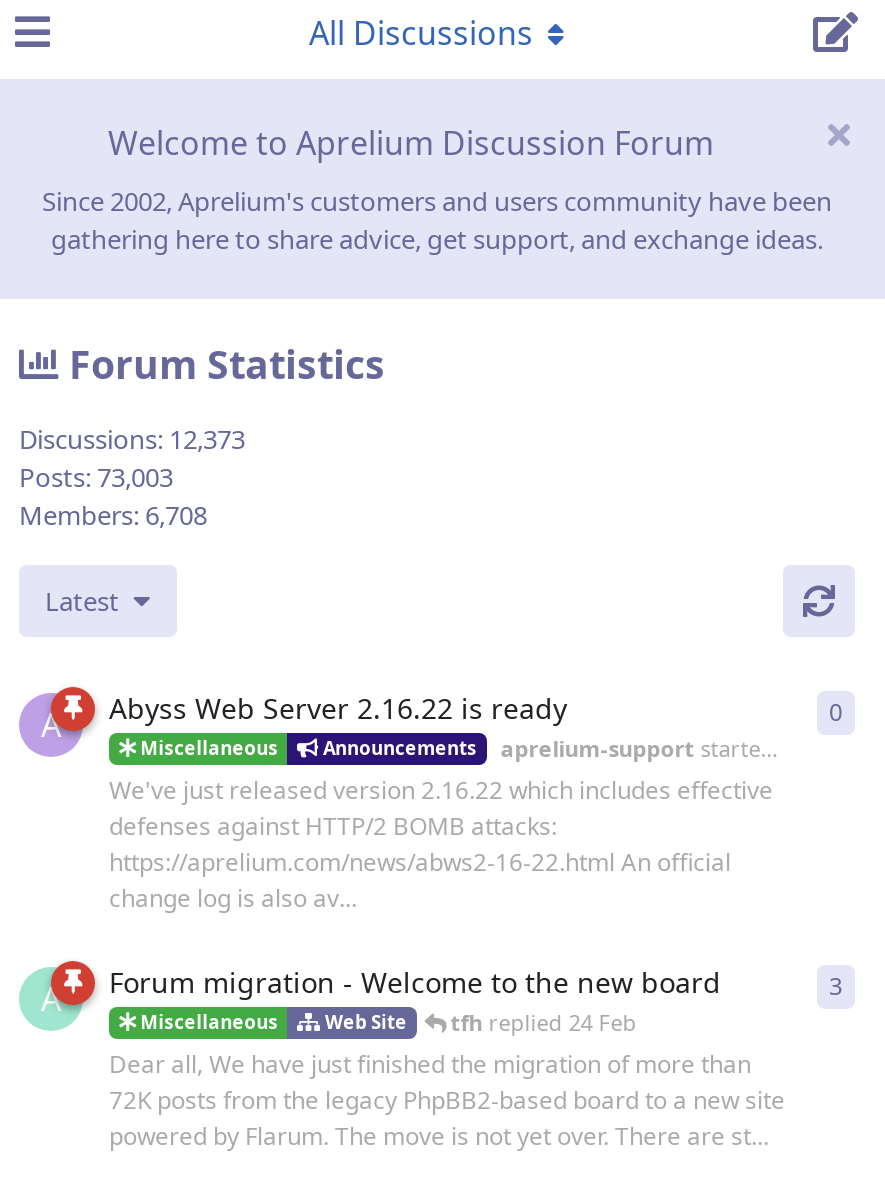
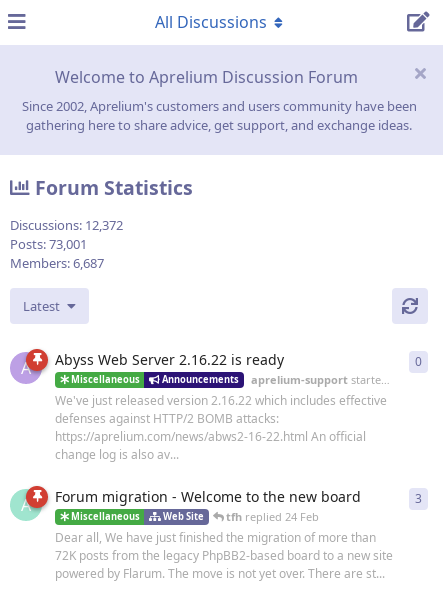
[19,421,245,457] Discussions: 12,373 -> [10,216,123,234] Discussions: 12,372
[19,459,173,495] Posts: 73,003 -> [10,235,87,253] Posts: 73,001
[19,497,207,533] Members: 6,708 -> [10,254,104,272] Members: 6,687

